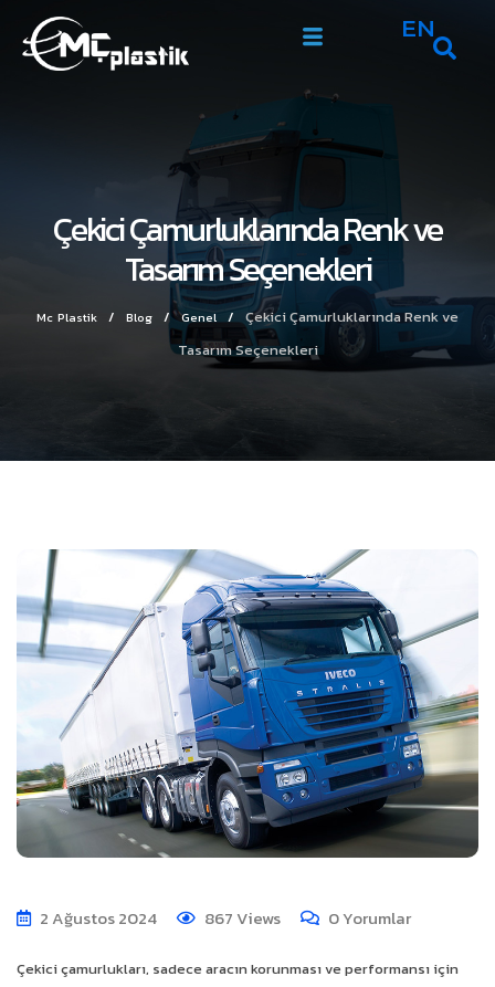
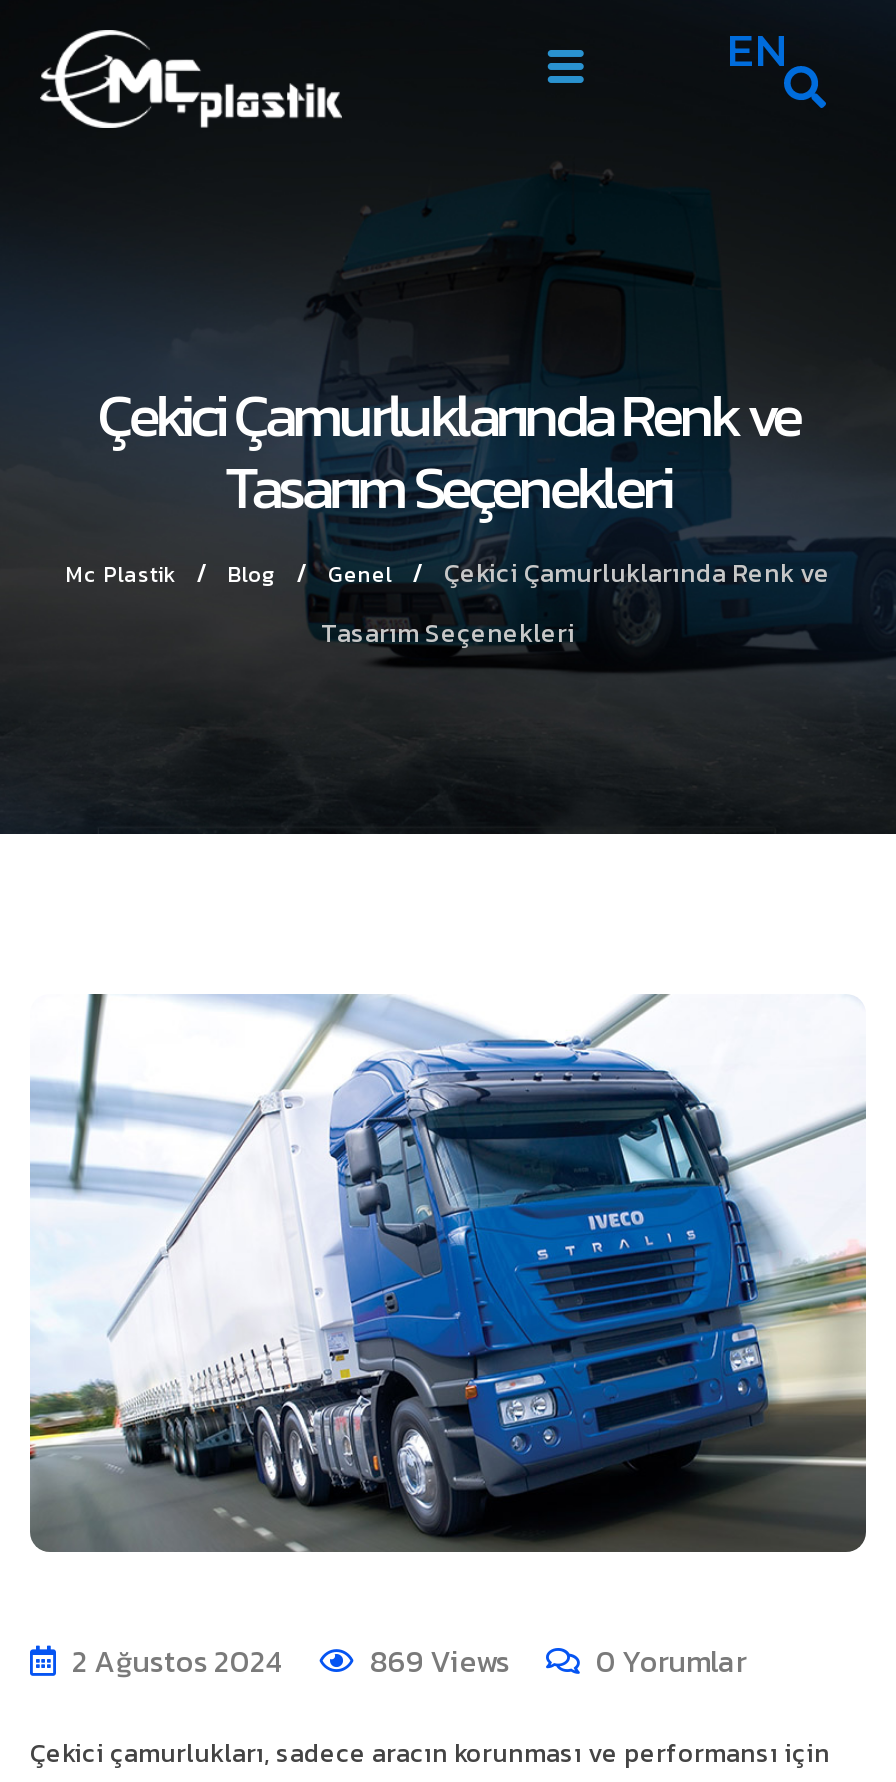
[204,905,281,930] 867 Views -> [370,1637,510,1683] 869 Views

